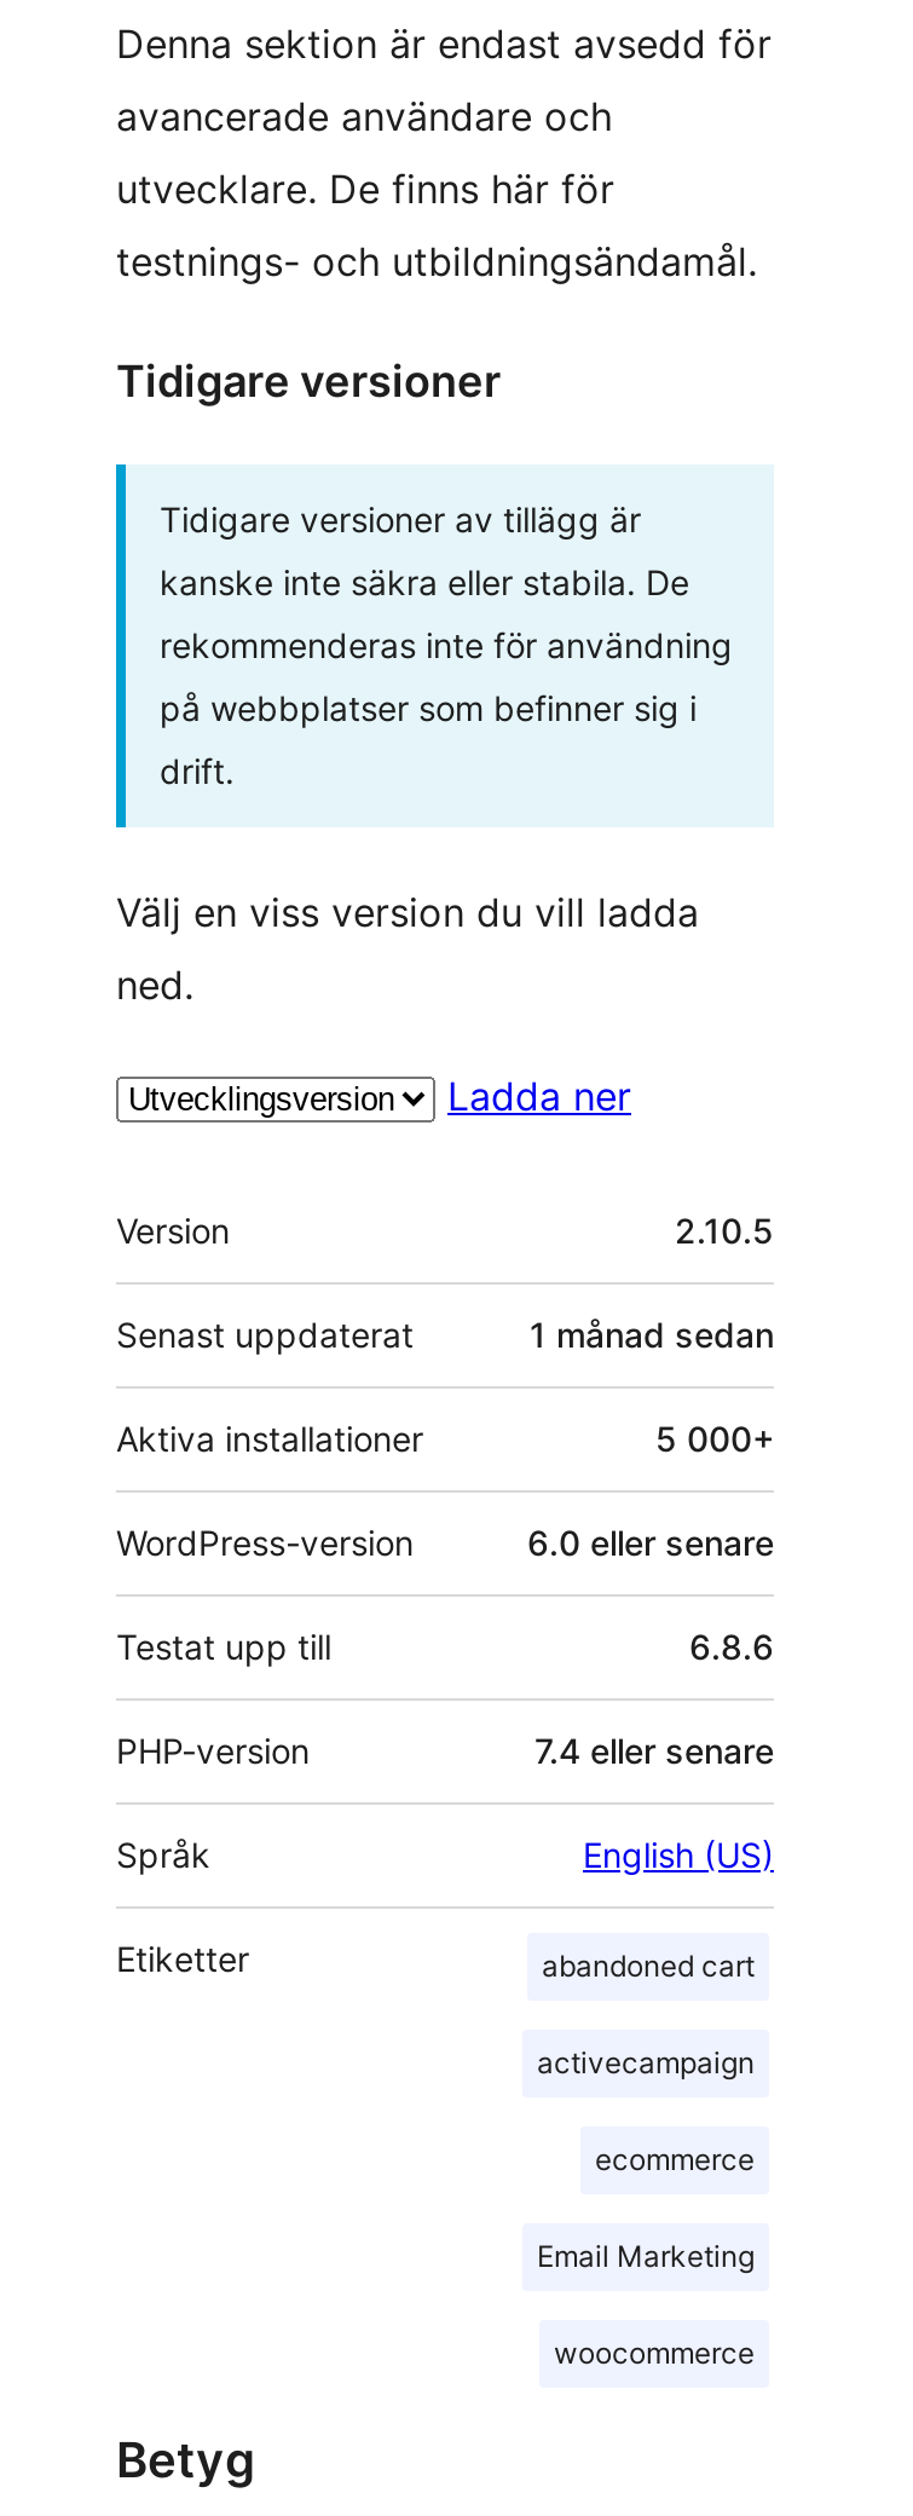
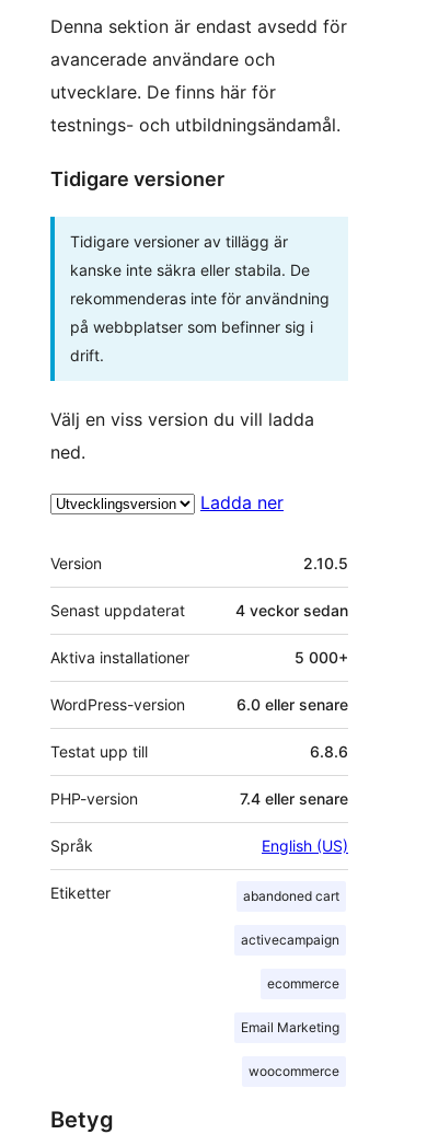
[530,1312,774,1354] 1 månad sedan -> [235,600,348,619] 4 veckor sedan

